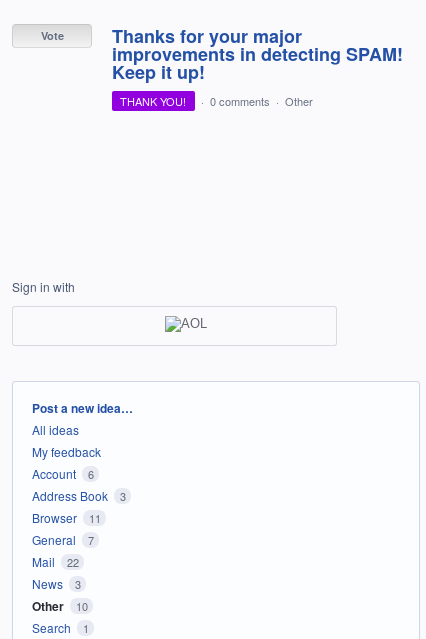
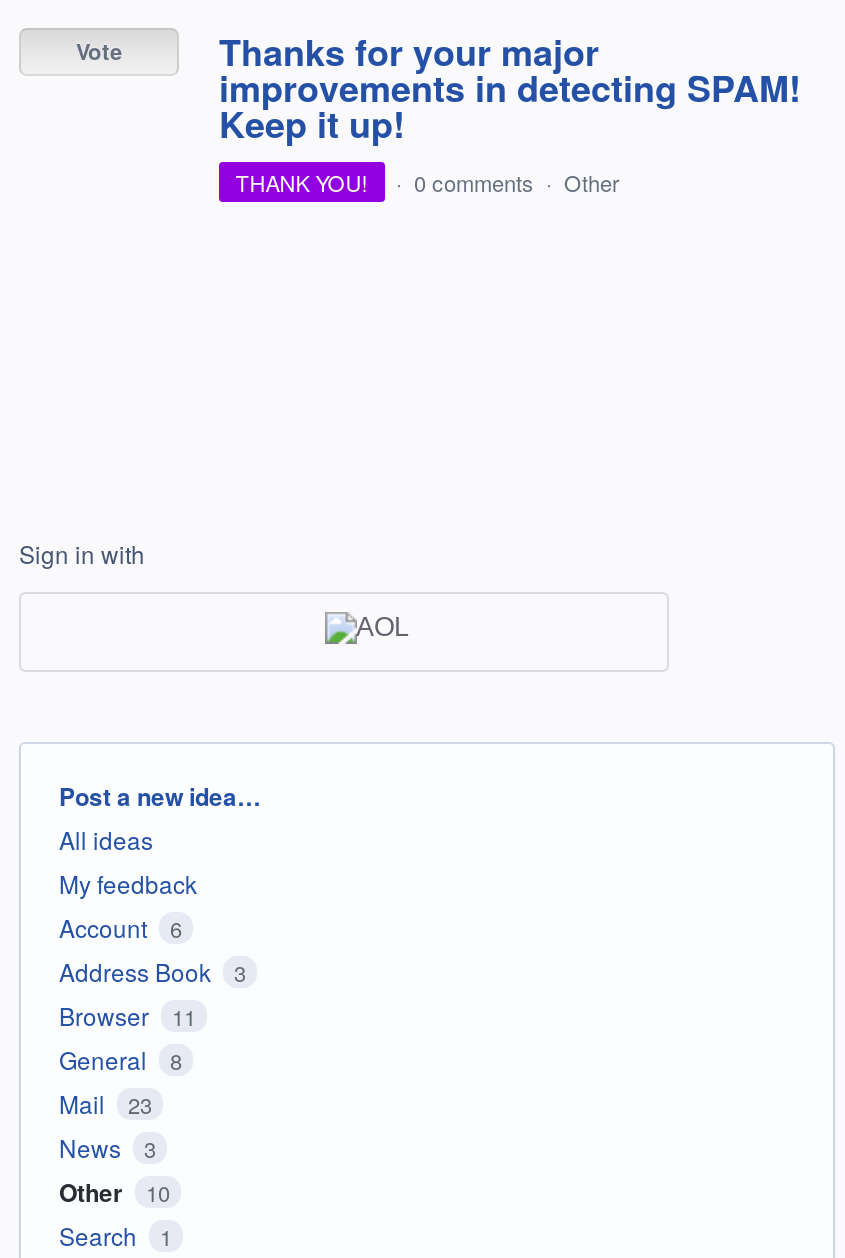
[32,531,93,548] General 7 -> [59,1041,182,1075] General 8
[32,553,78,570] Mail 22 -> [59,1085,152,1119] Mail 23

